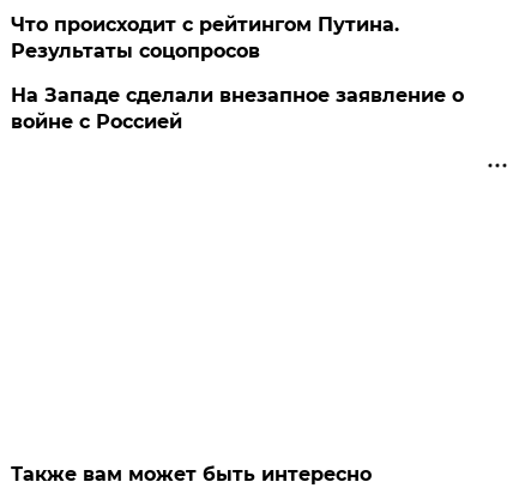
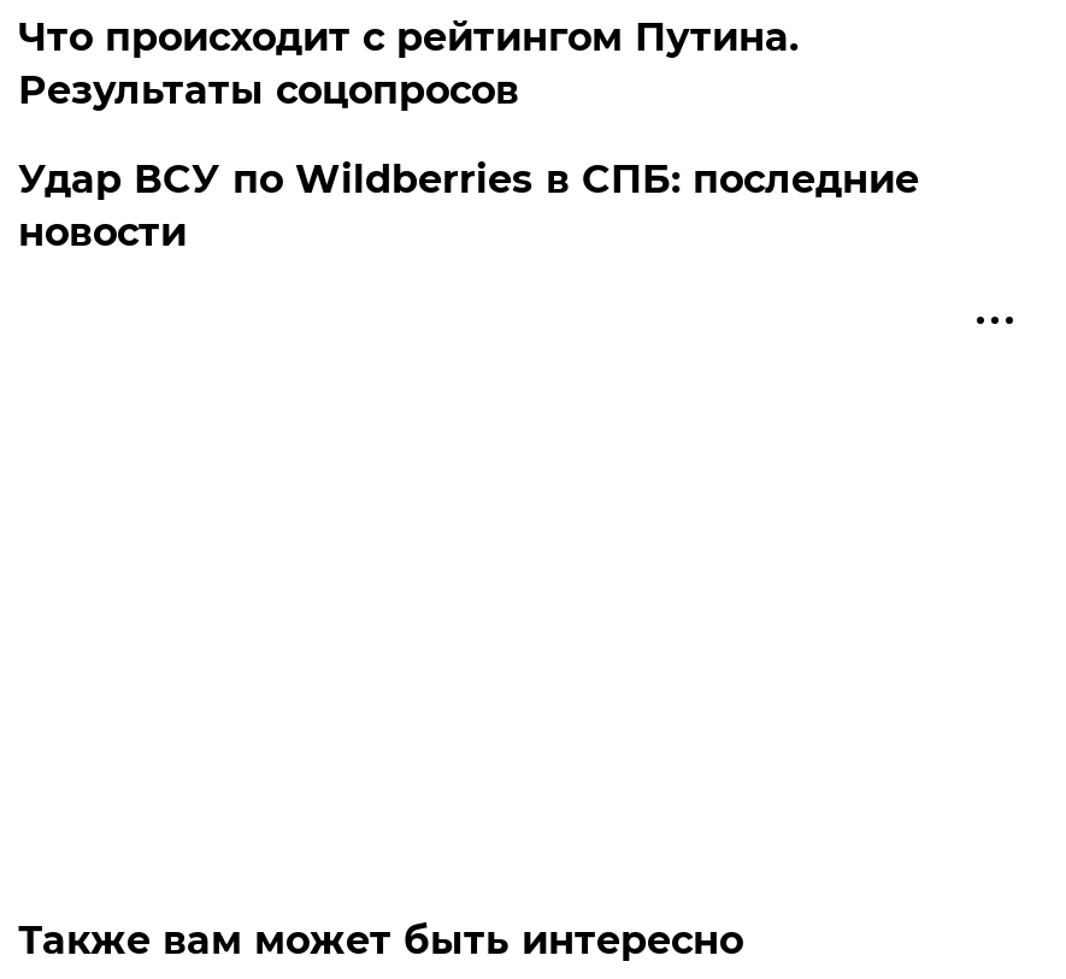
[11,84,464,133] На Западе сделали внезапное заявление о | войне с Россией -> [18,157,919,255] Удар ВСУ по Wildberries в СПБ: последние | новости

